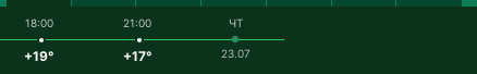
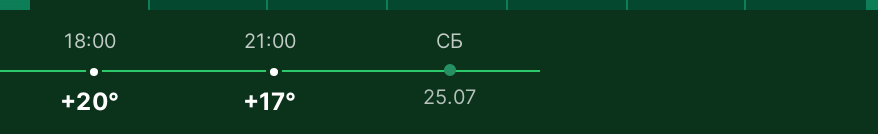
[228,16,242,29] ЧТ -> [436,28,464,52] СБ
[24,48,54,64] +19° -> [60,86,120,116] +20°
[221,47,250,60] 23.07 -> [423,84,477,108] 25.07

